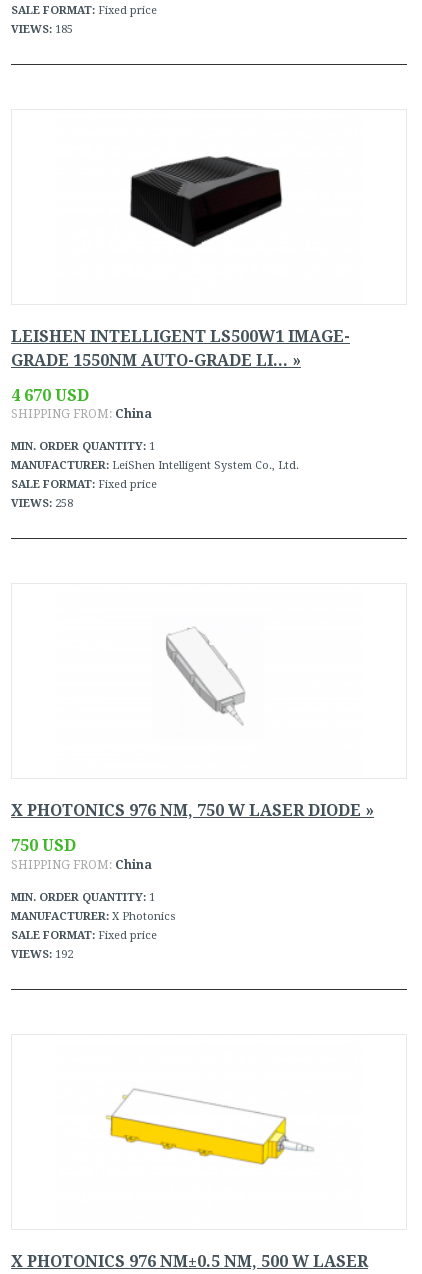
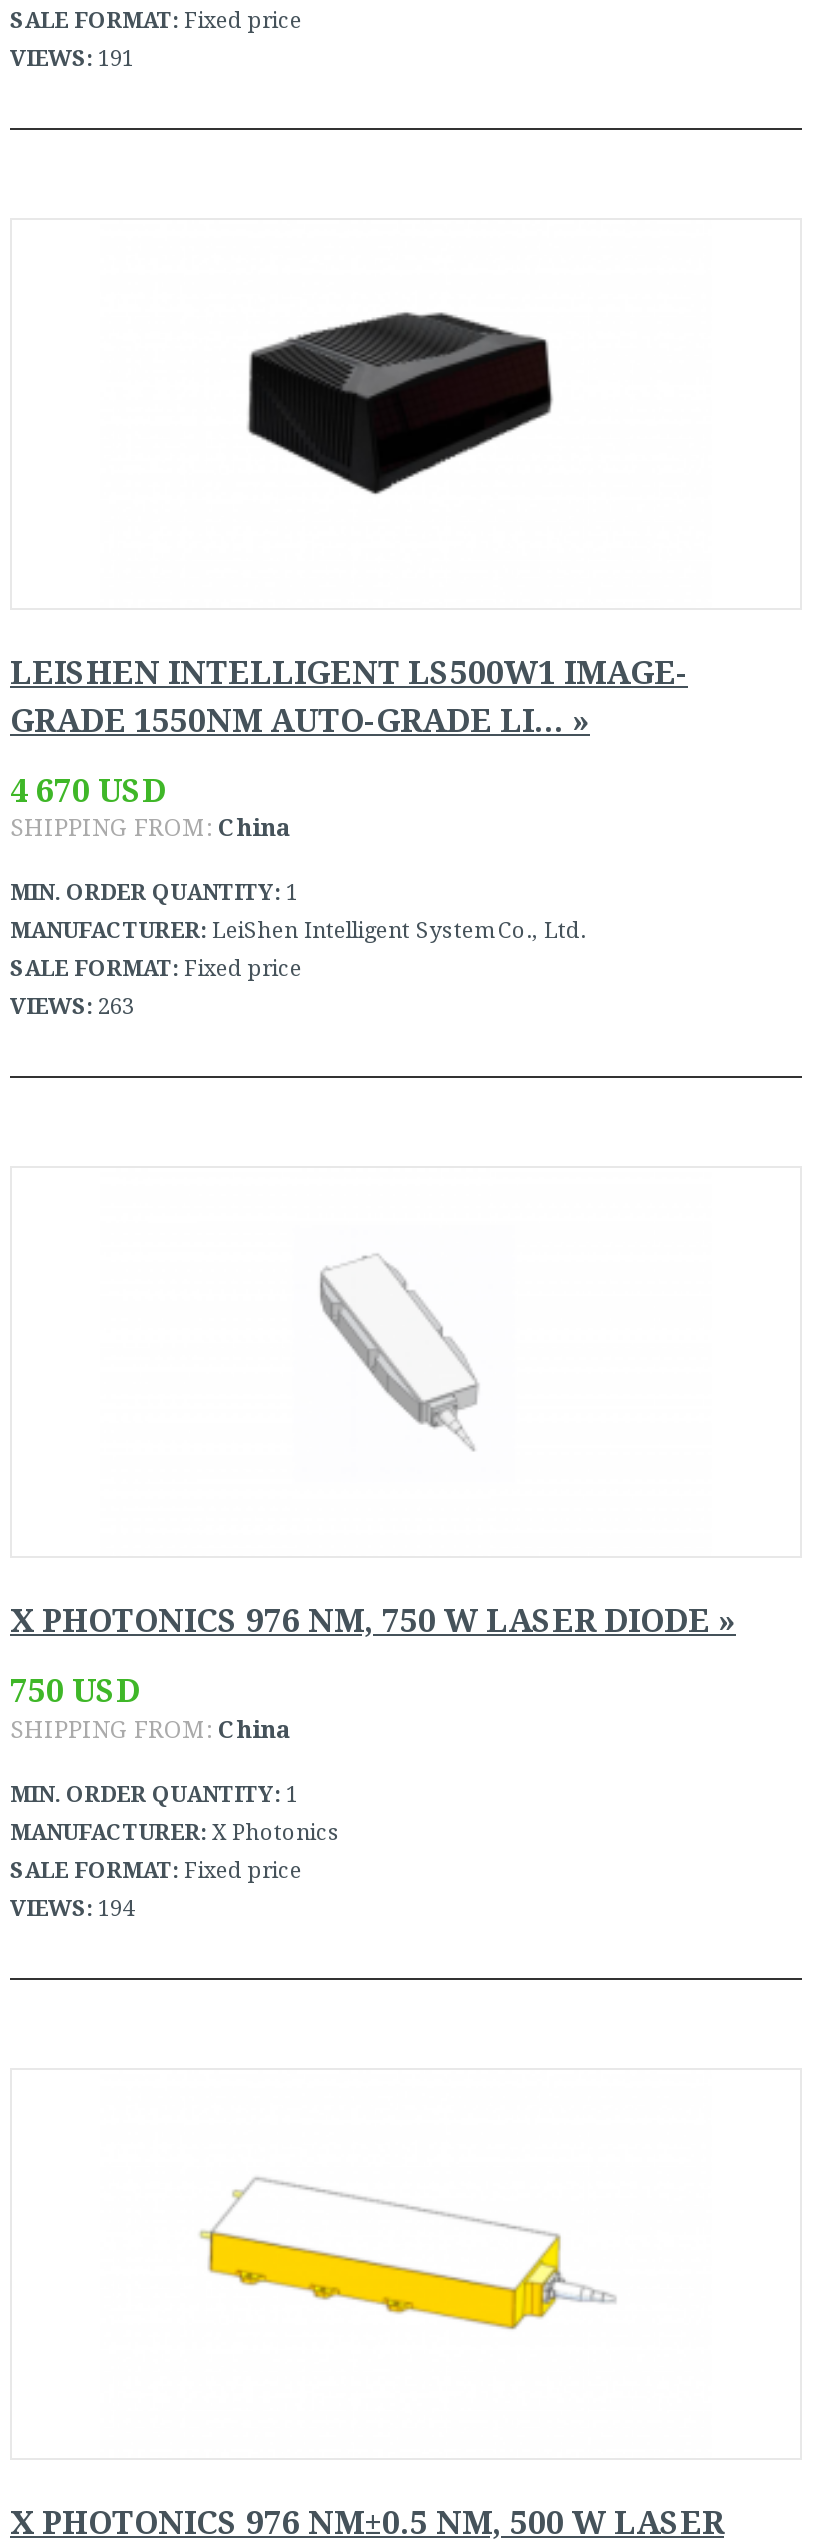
[11,23,73,36] VIEWS: 185 -> [10,46,134,72] VIEWS: 191
[11,497,73,510] VIEWS: 258 -> [10,995,134,1021] VIEWS: 263
[11,948,73,961] VIEWS: 192 -> [10,1896,134,1922] VIEWS: 194

